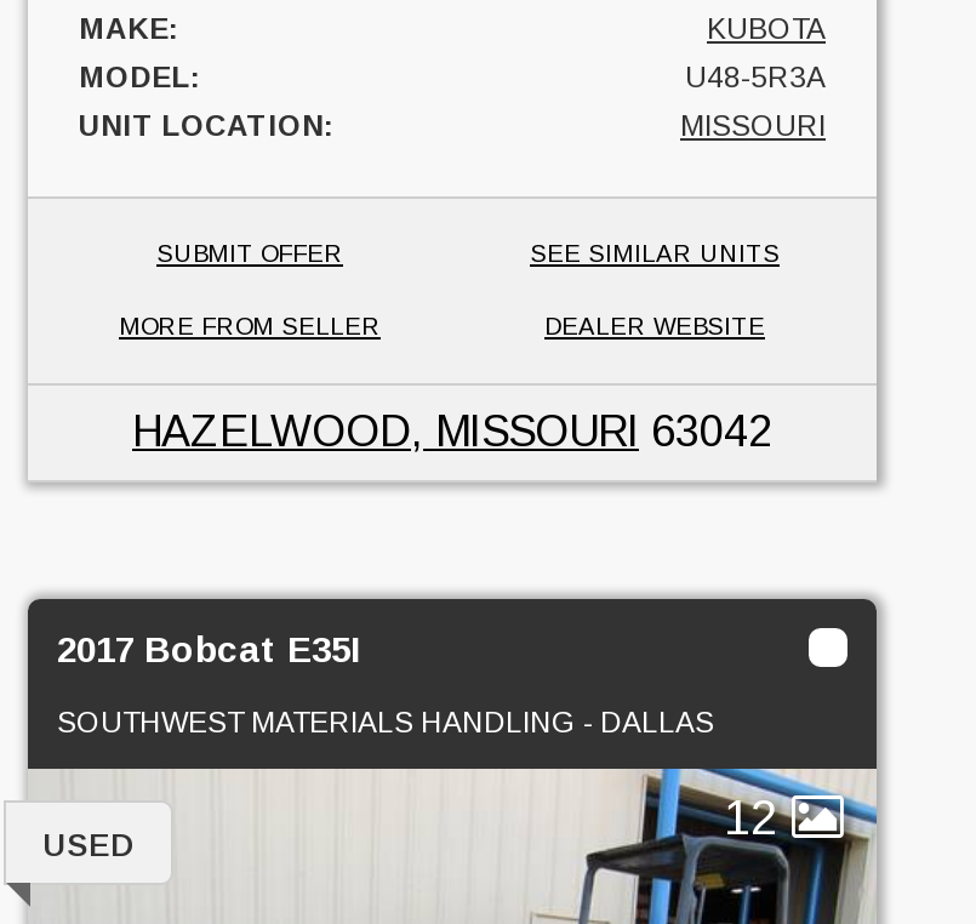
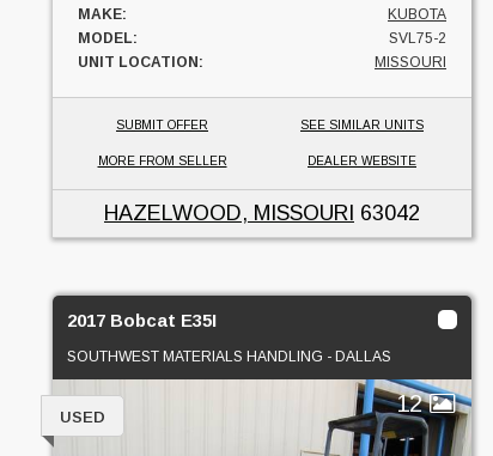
[685,59,826,93] U48-5R3A -> [389,29,446,46] SVL75-2

